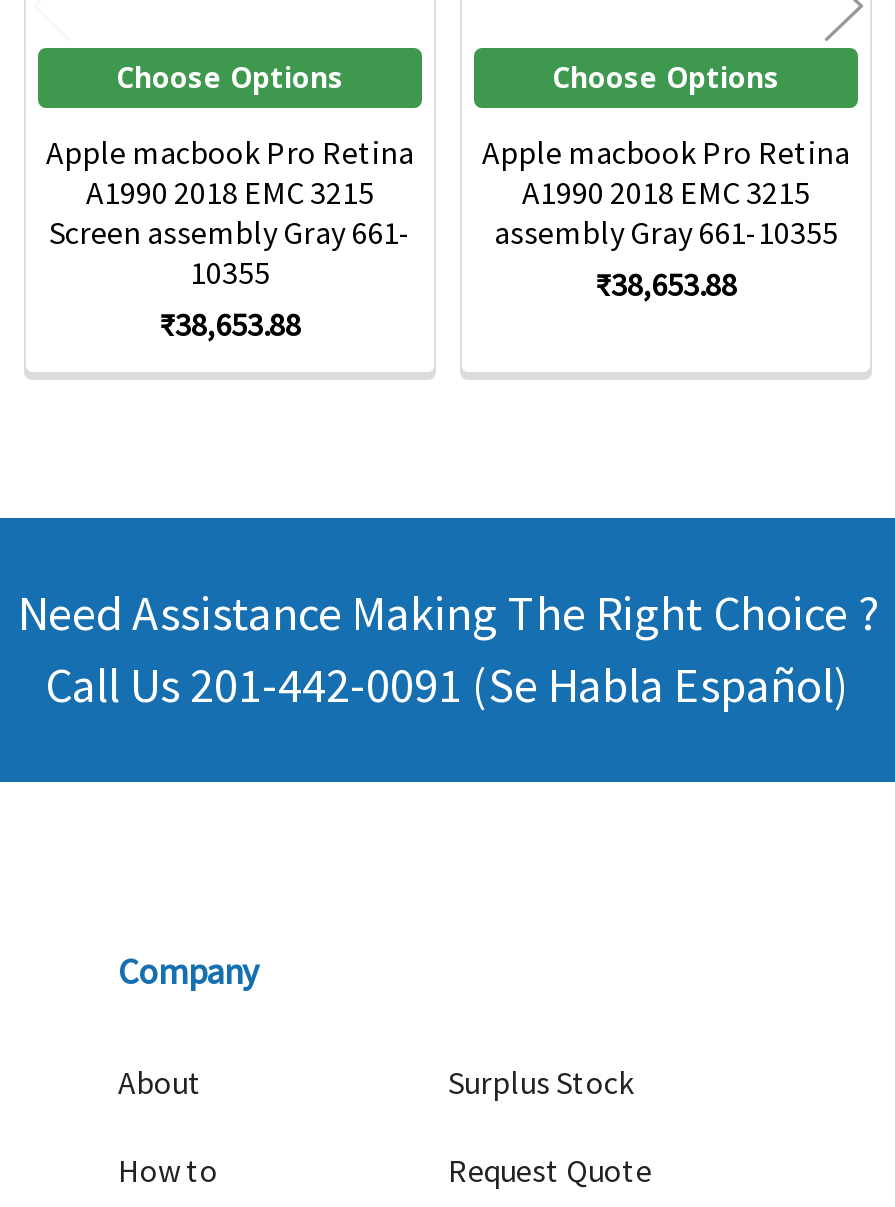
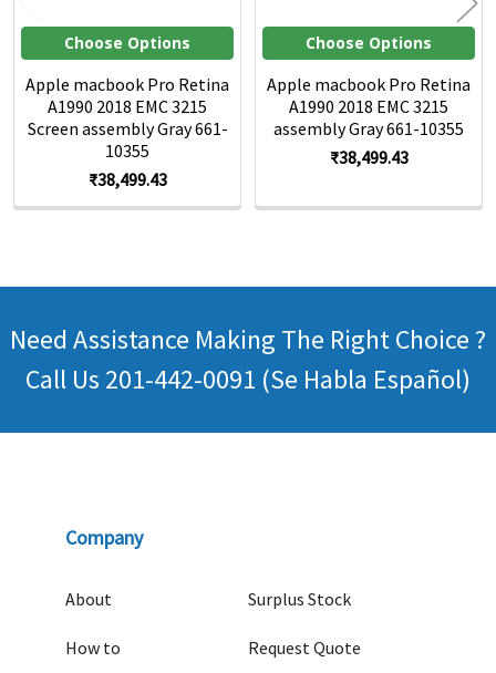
[595,265,737,305] ₹38,653.88 -> [329,147,408,169] ₹38,499.43
[159,305,301,345] ₹38,653.88 -> [88,169,167,191] ₹38,499.43

